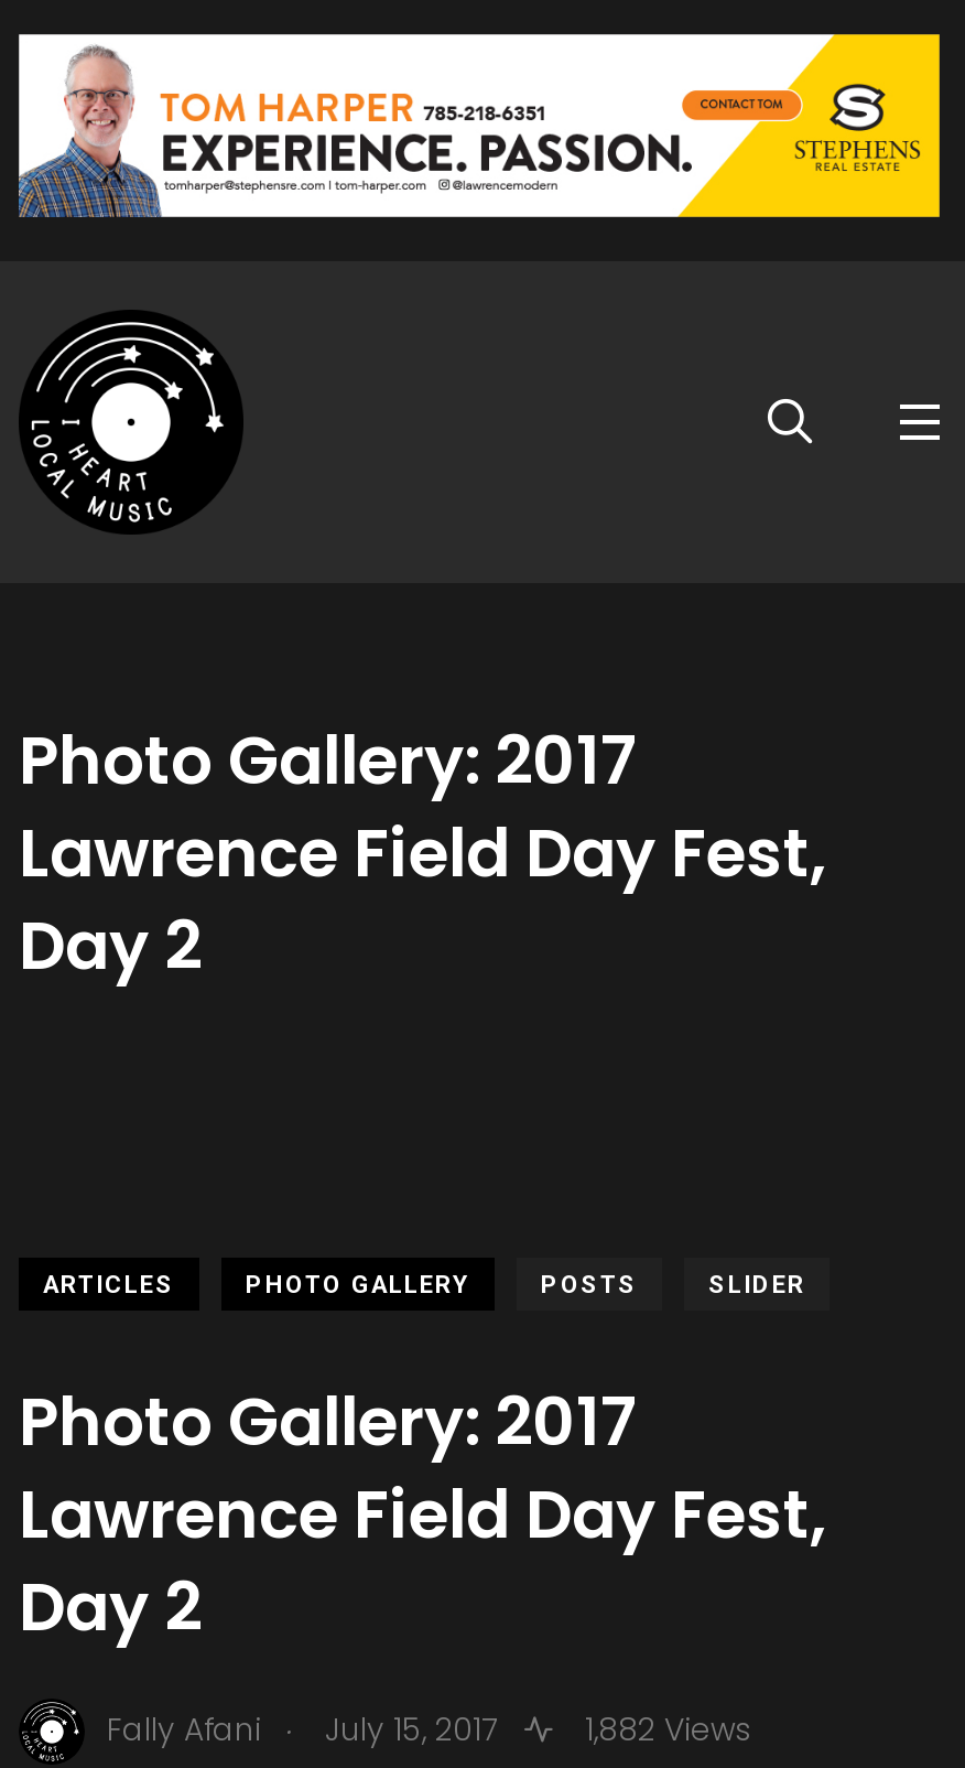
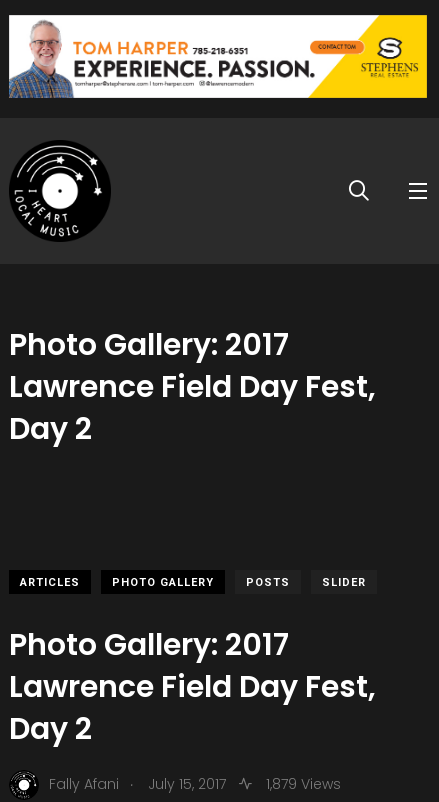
[107,1701,752,1752] Fally Afani . July 15, 2017 1,882 Views -> [49,771,341,794] Fally Afani . July 15, 2017 1,879 Views

